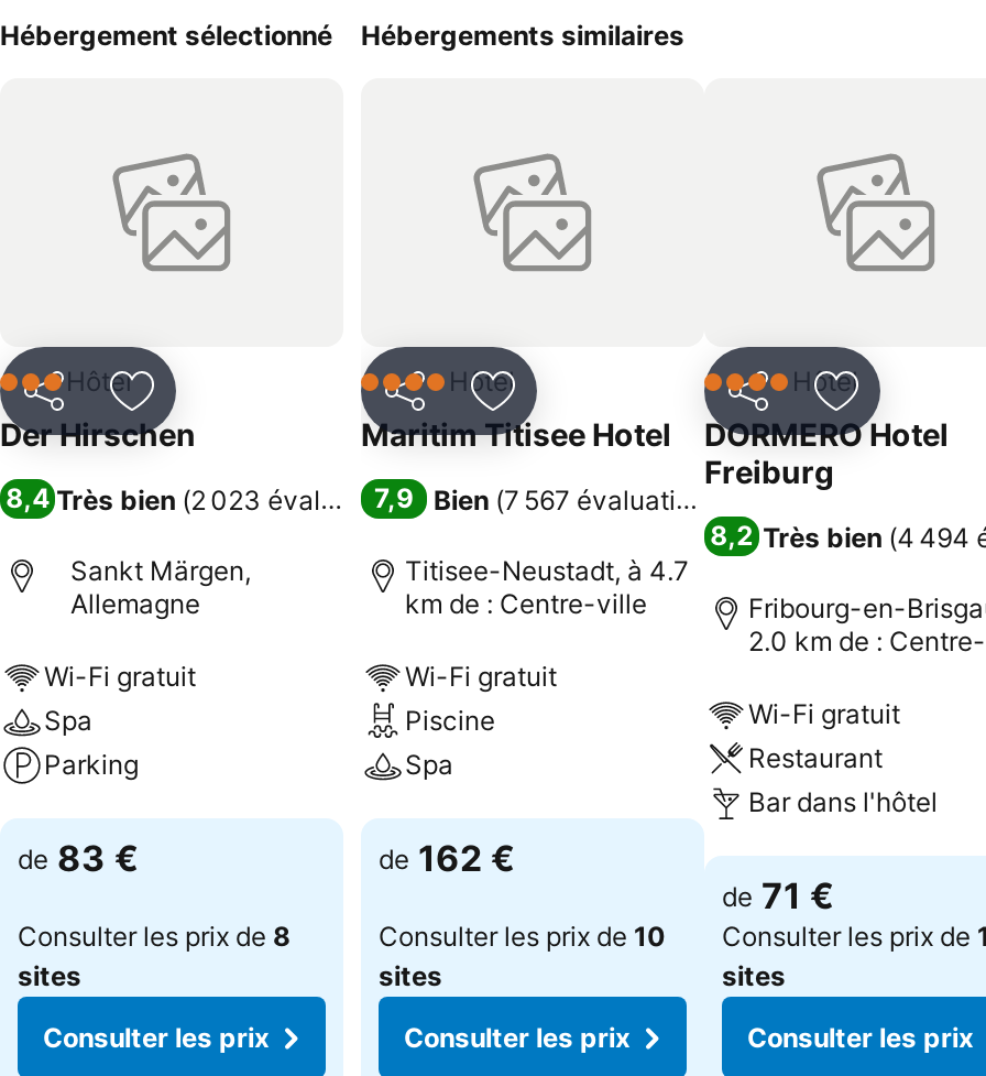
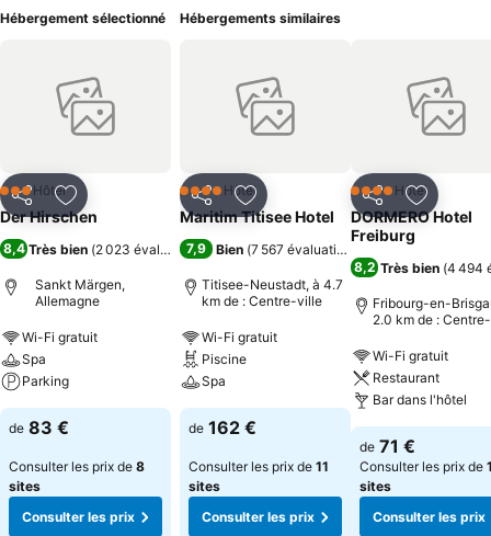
[379,920,665,953] Consulter les prix de 10 -> [189,458,329,475] Consulter les prix de 11

